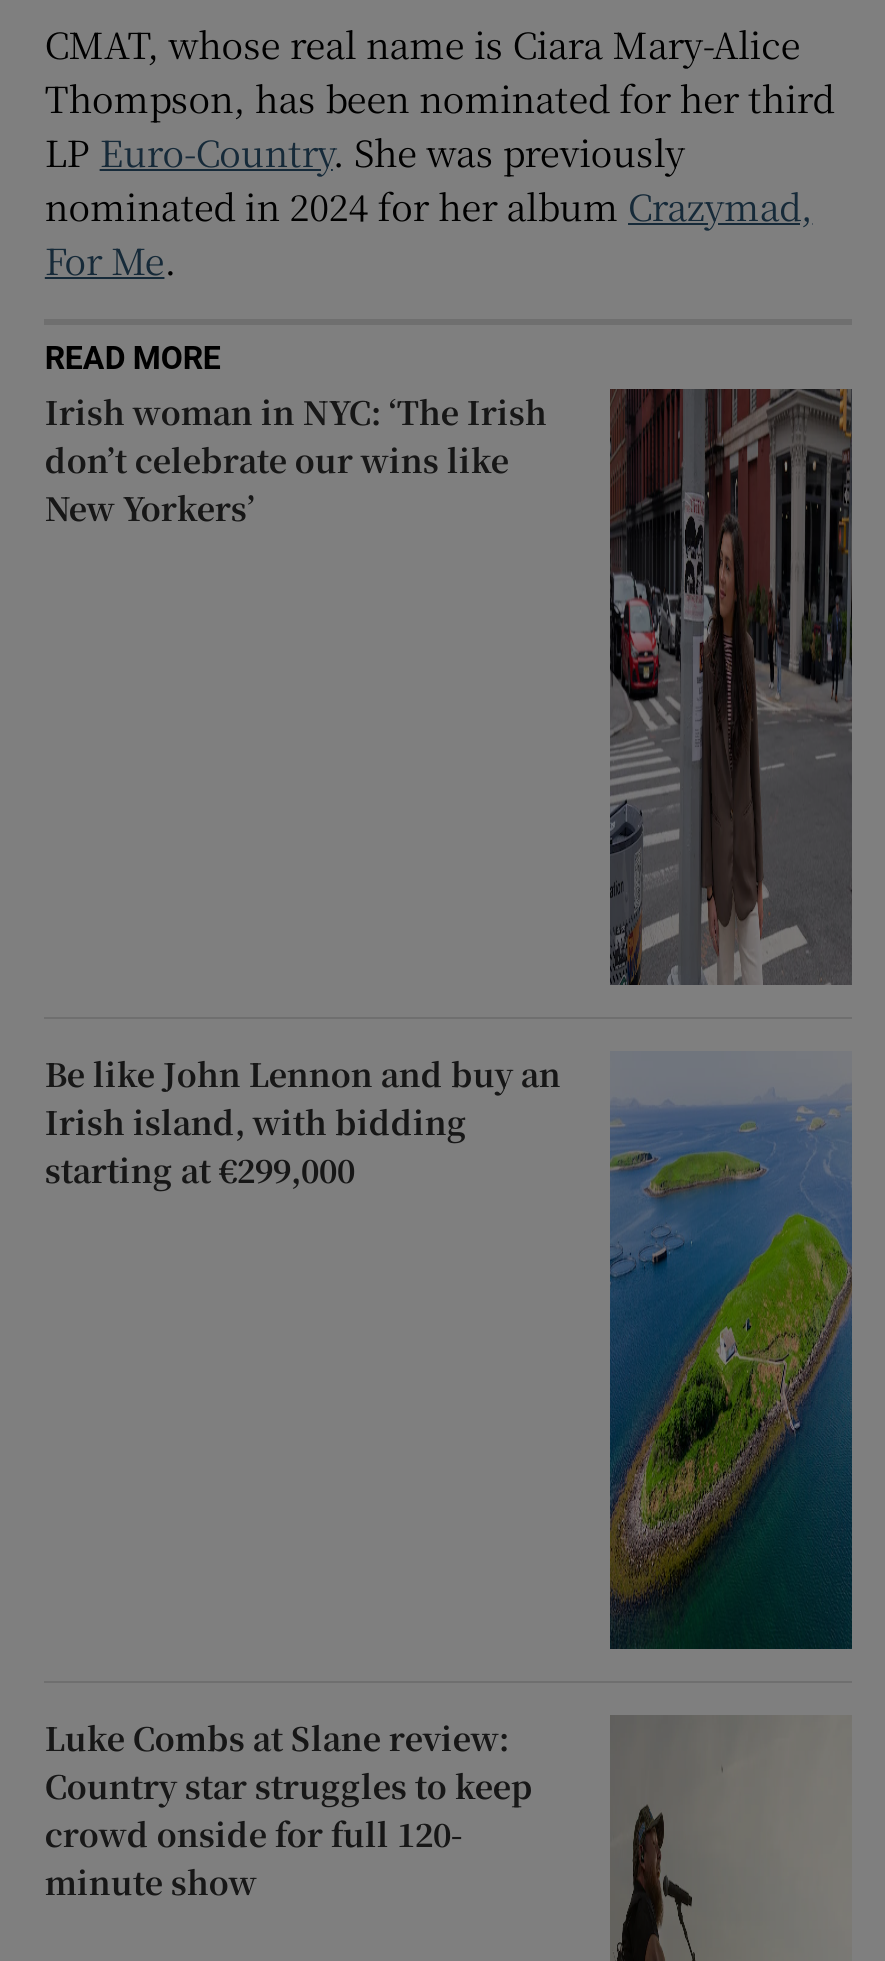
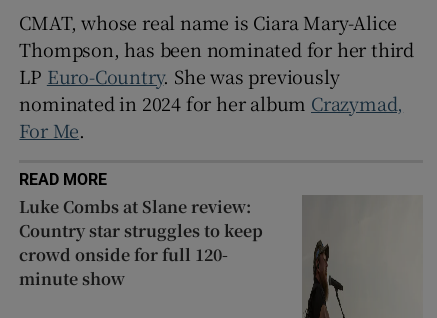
[45,387,854,987] [image] | Irish woman in NYC: ‘The Irish | don’t celebrate our wins like | New Yorkers’ -> none
[45,1051,854,1651] [image] | Be like John Lennon and buy an | Irish island, with bidding | starting at €299,000 -> none

